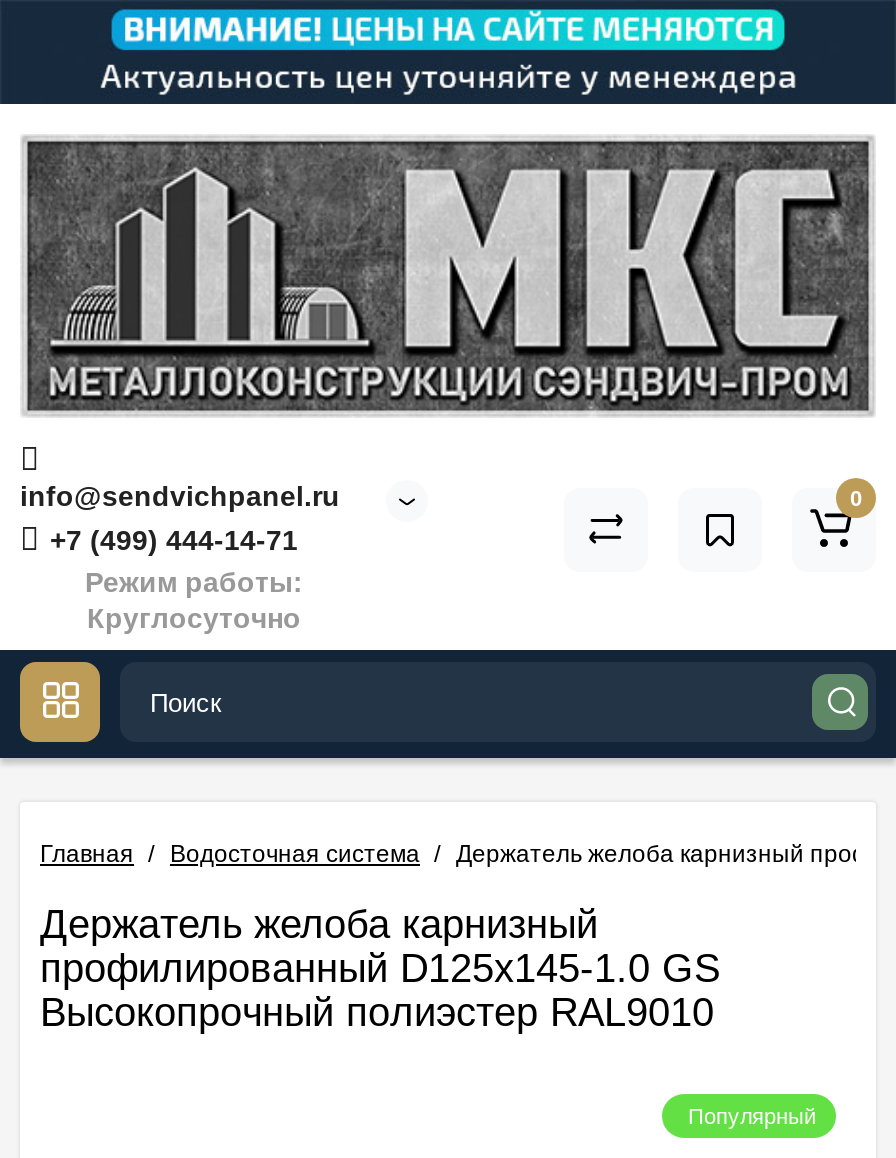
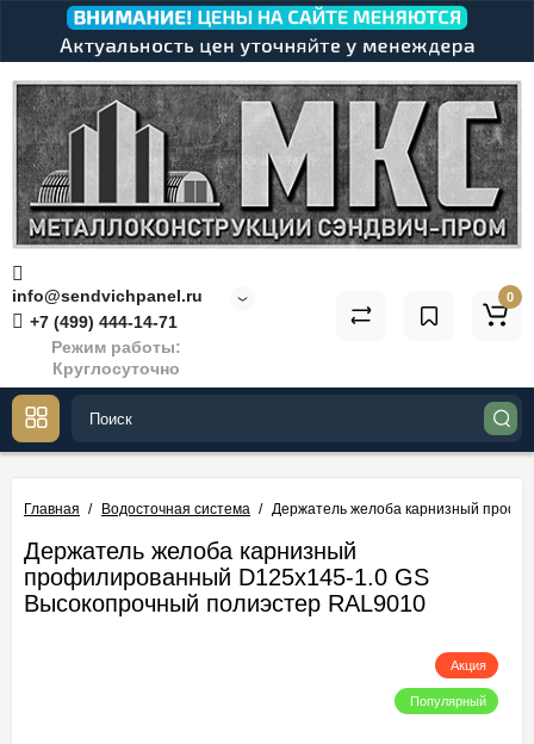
none -> [451,659,486,673] Акция

